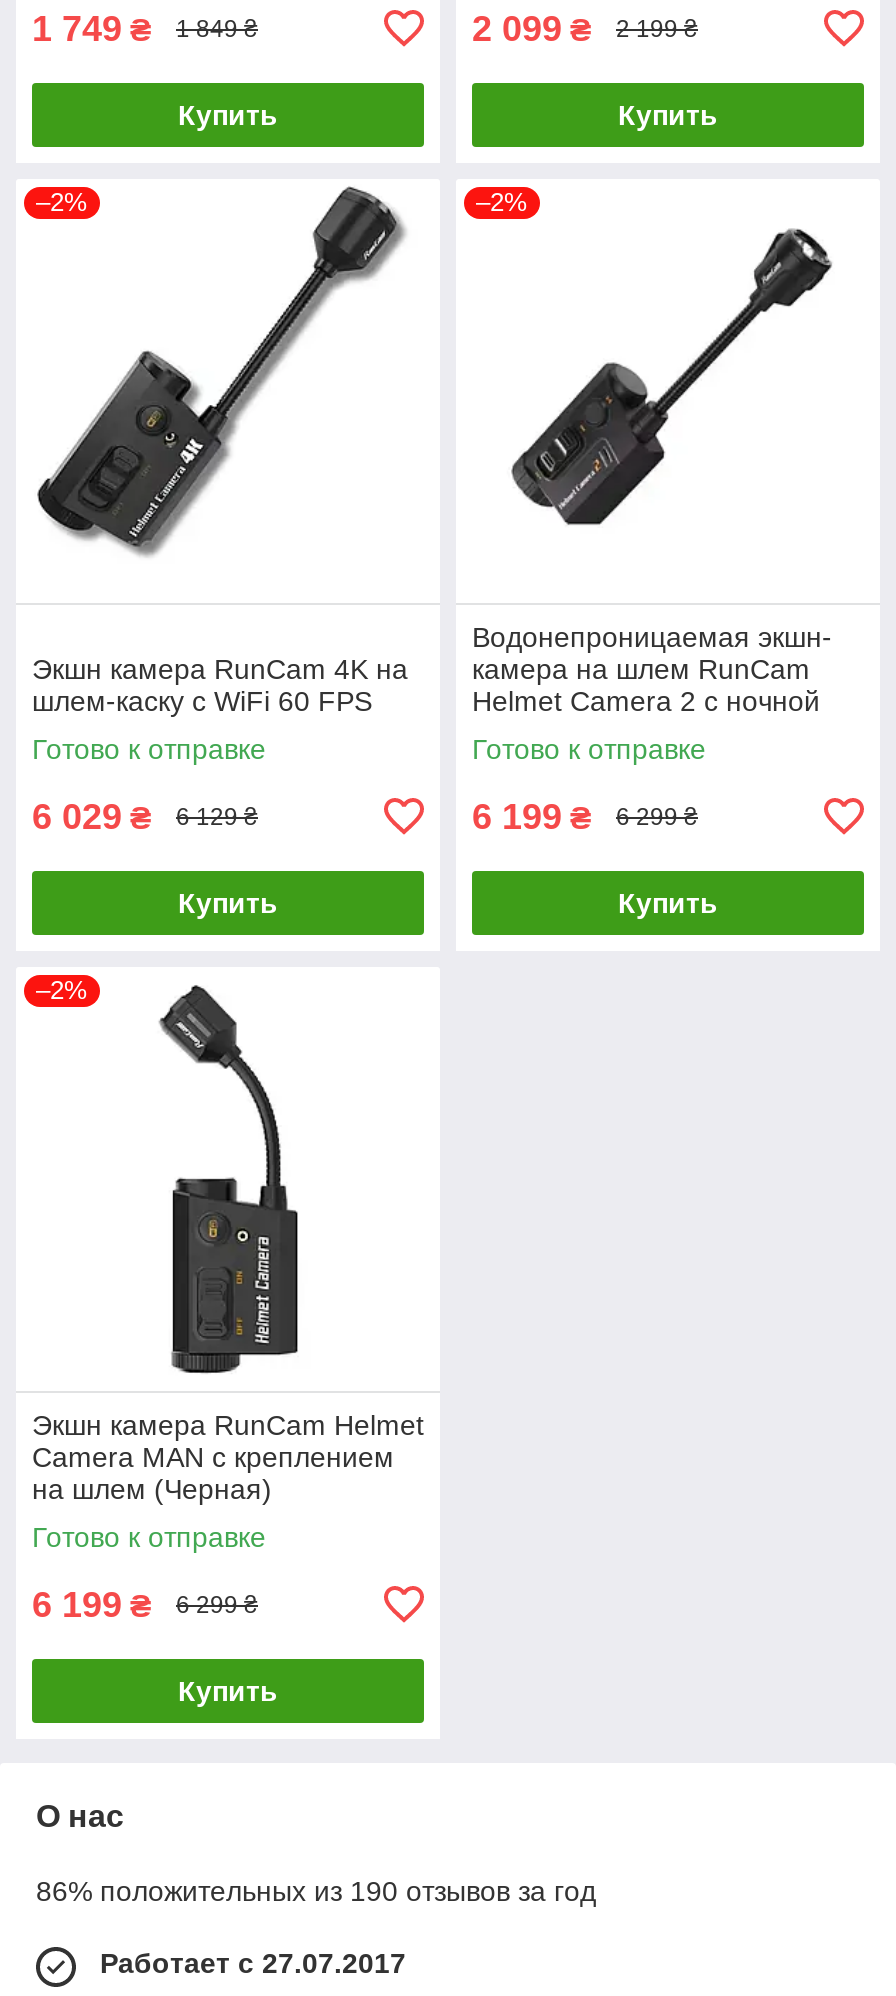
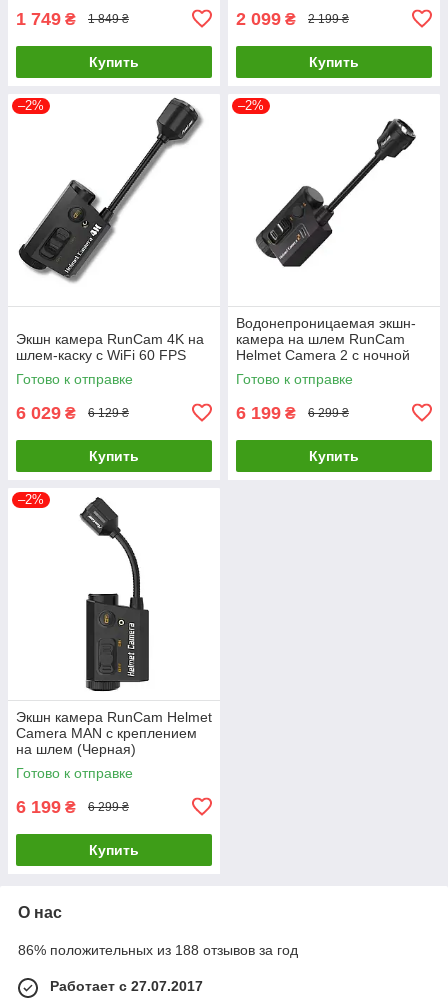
[36,1875,596,1907] 86% положительных из 190 отзывов за год -> [18,942,298,958] 86% положительных из 188 отзывов за год

